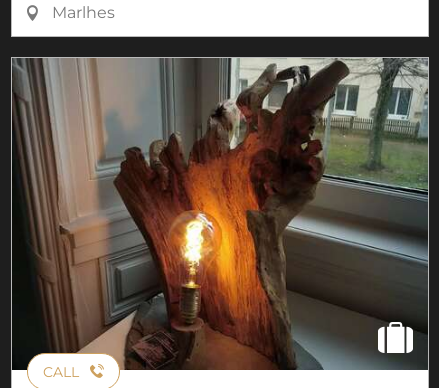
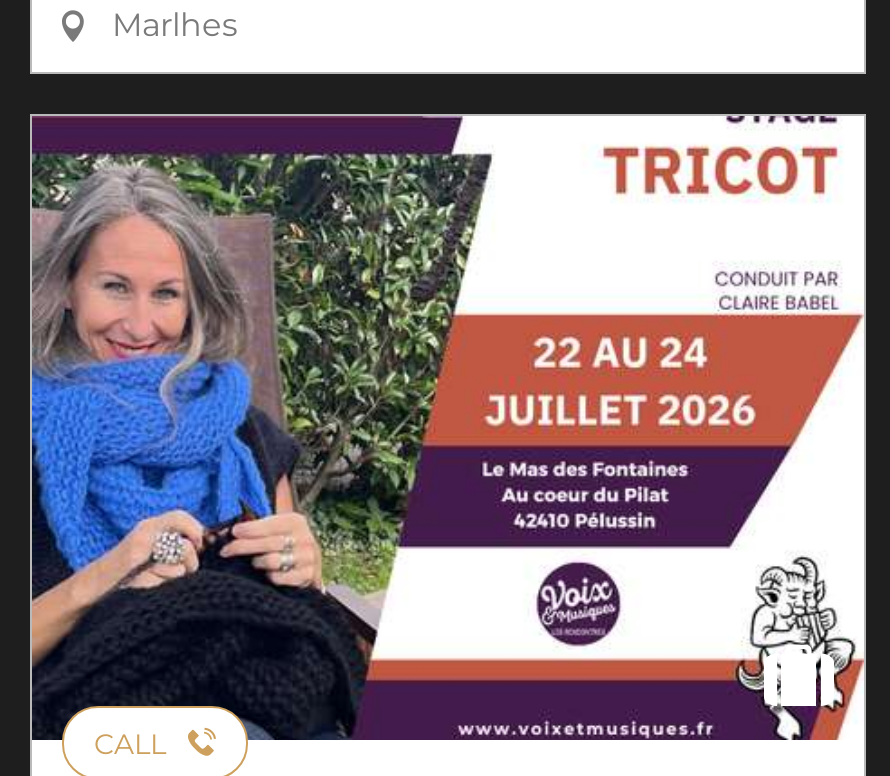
[12,57,429,371] [image] -> [30,114,866,742] [image]

